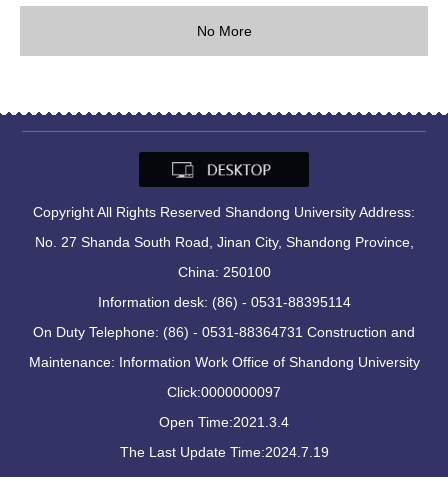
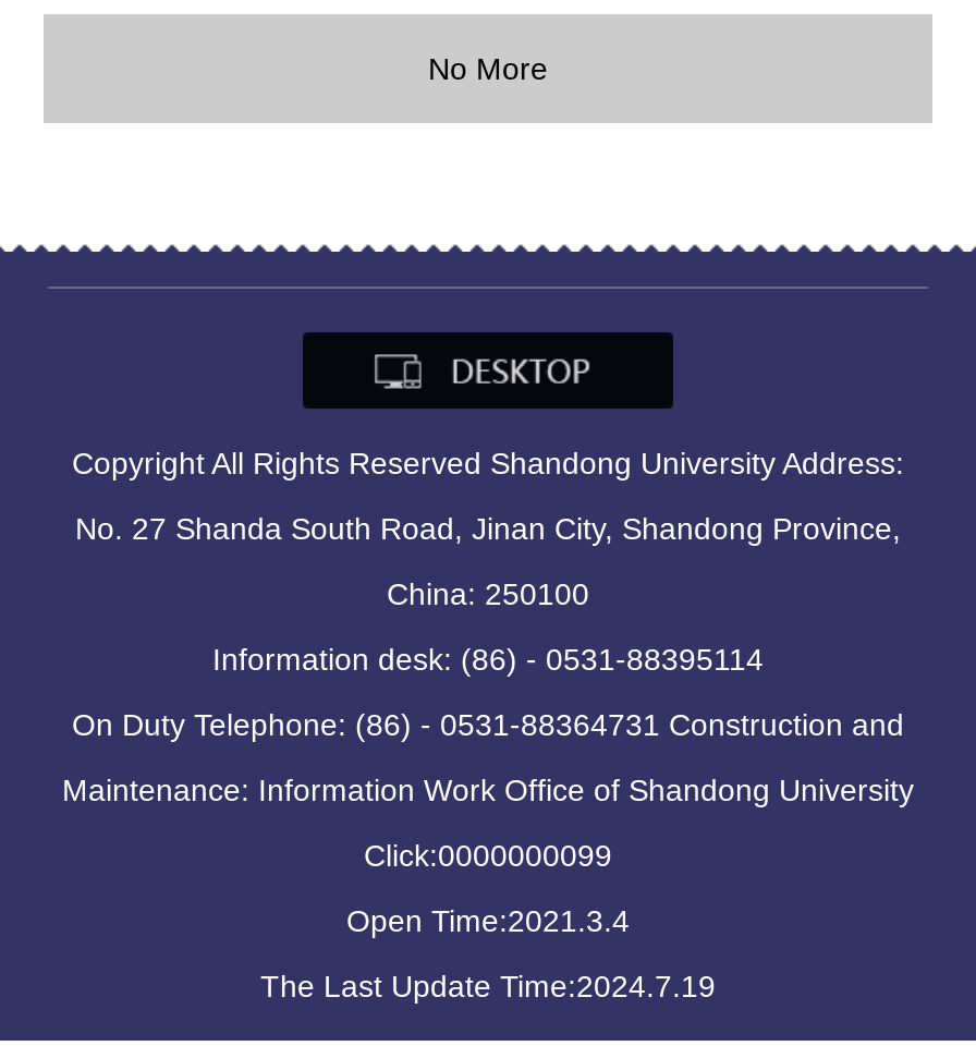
[167,384,281,400] Click:0000000097 -> [364,839,612,874] Click:0000000099

